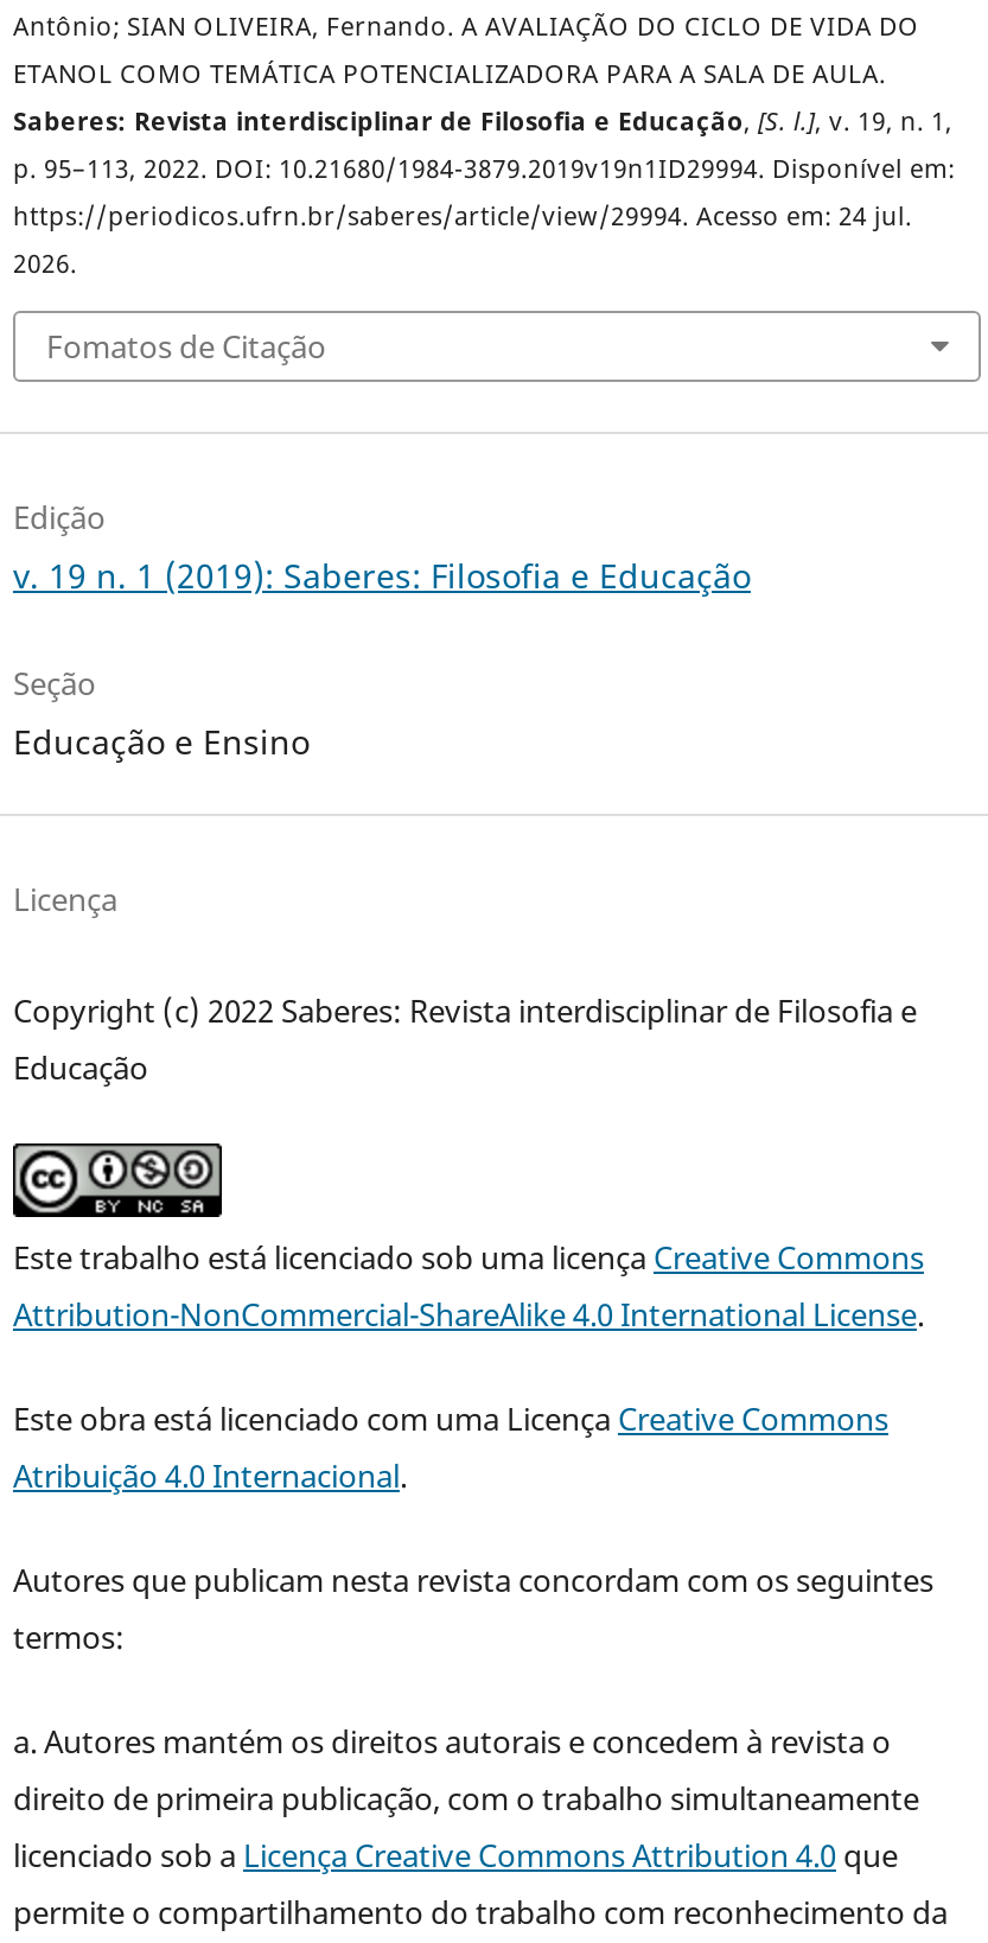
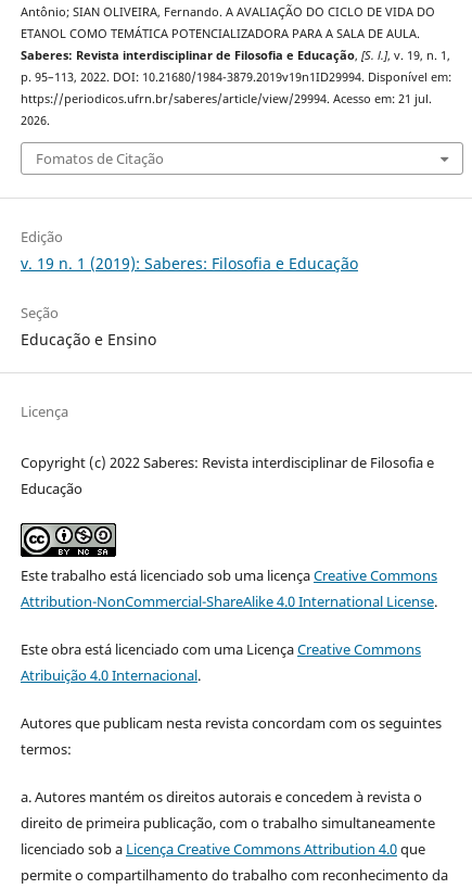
[13,199,912,232] https://periodicos.ufrn.br/saberes/article/view/29994. Acesso em: 24 jul. -> [21,91,432,106] https://periodicos.ufrn.br/saberes/article/view/29994. Acesso em: 21 jul.

